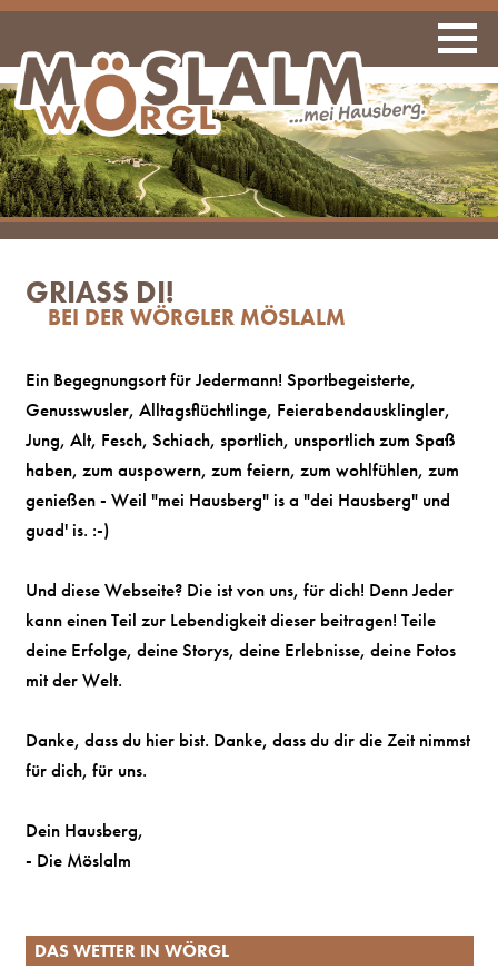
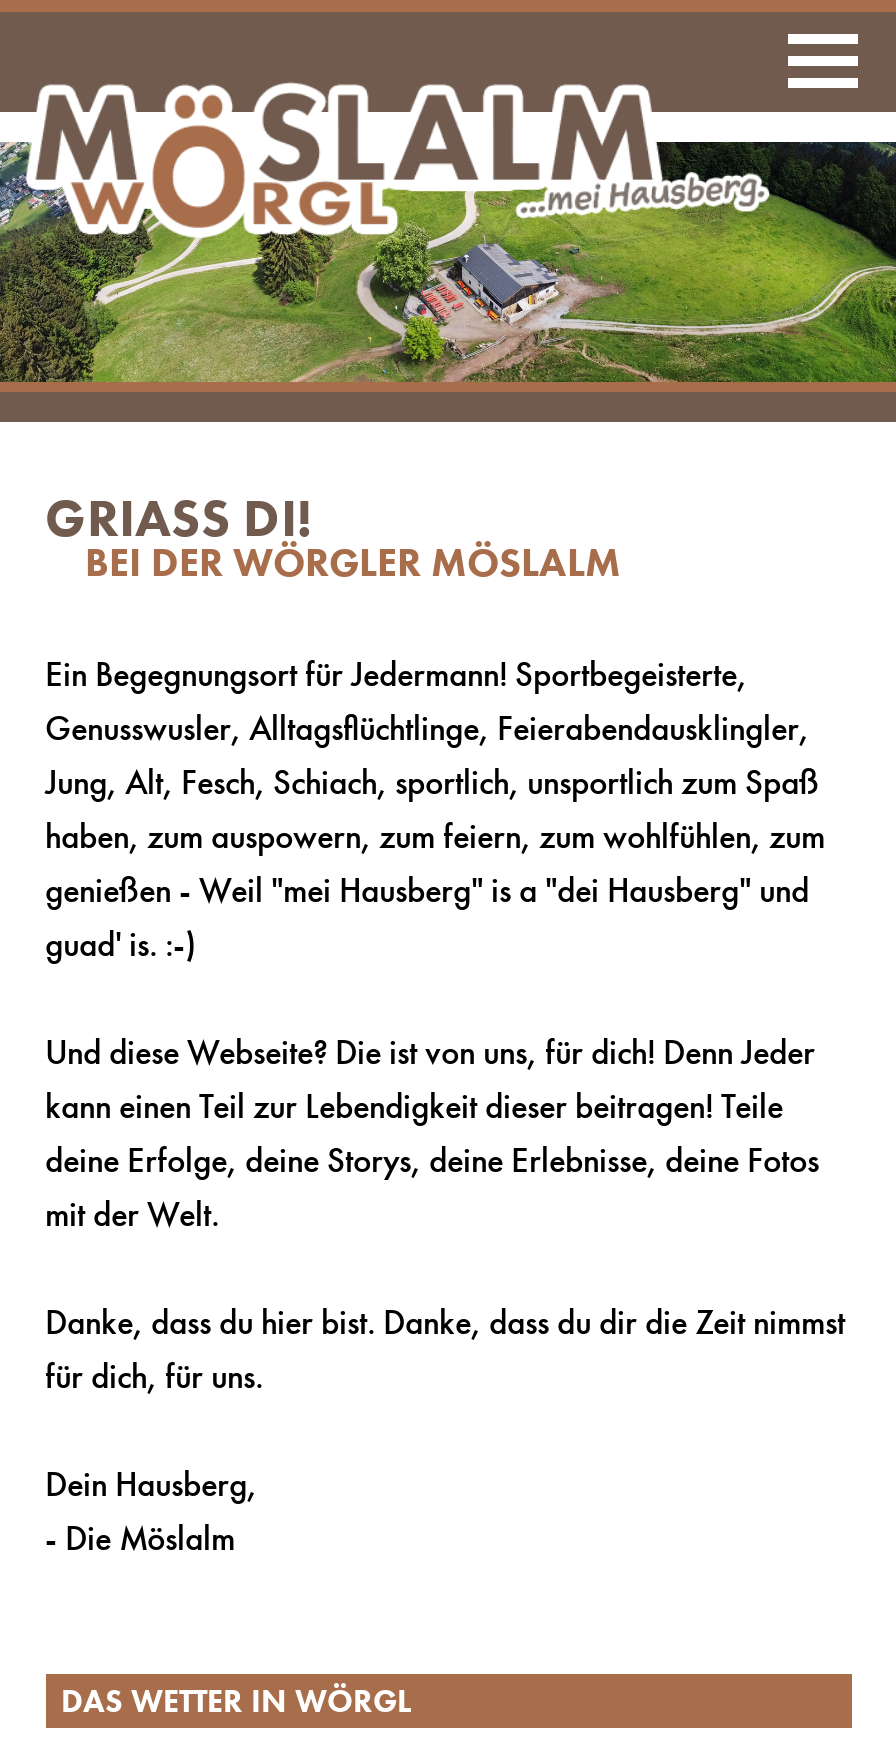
[3,82,495,218] [image] -> [6,140,890,384] [image]

